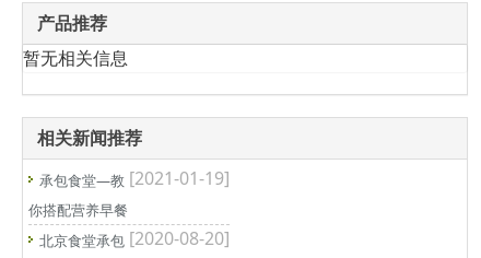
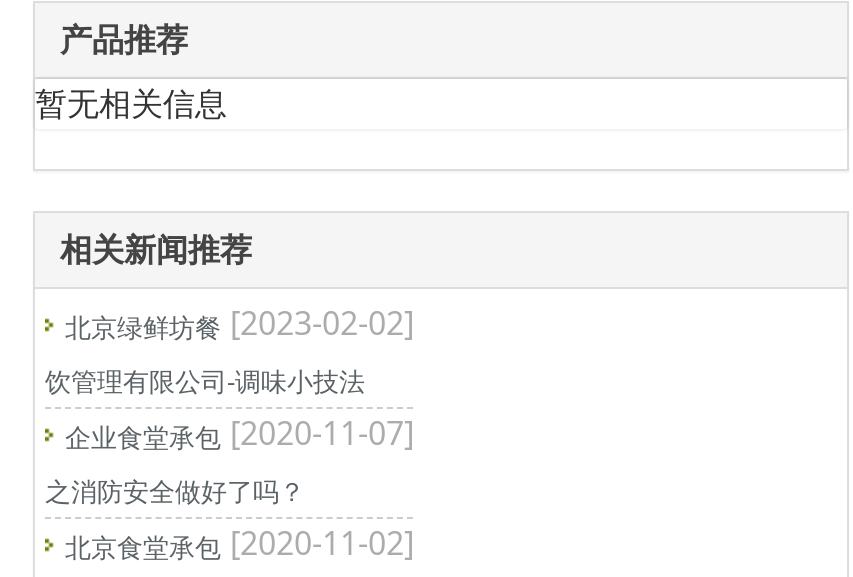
[28,166,230,250] [2021-01-19] | 承包食堂—教 | 你搭配营养早餐 | [2020-08-20] -> [45,301,414,565] [2023-02-02] | 北京绿鲜坊餐 | 饮管理有限公司-调味小技法 | [2020-11-07] | 企业食堂承包 | 之消防安全做好了吗？ | [2020-11-02]

